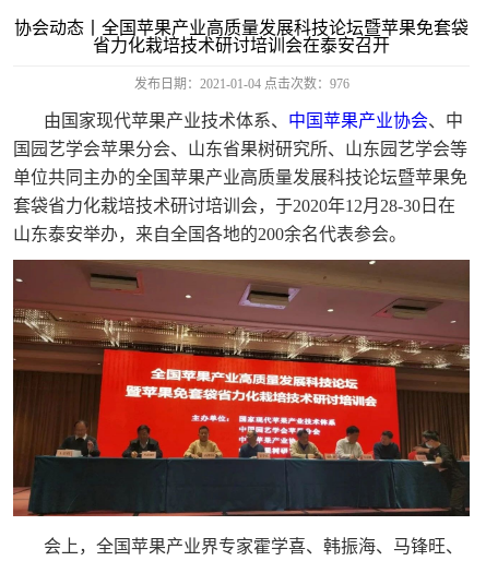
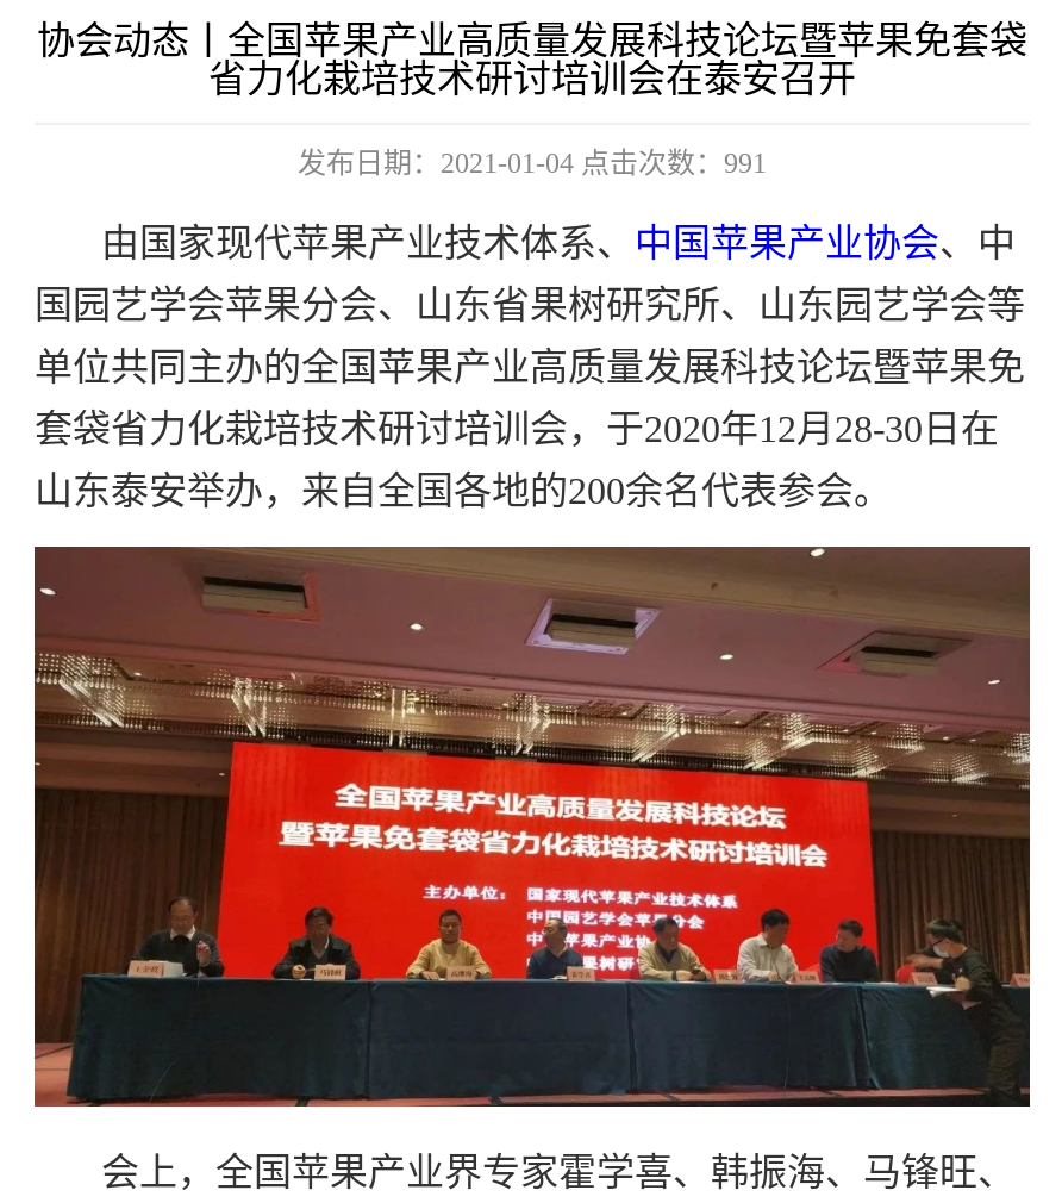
[134,76,349,91] 发布日期：2021-01-04点击次数：976 -> [298,146,767,179] 发布日期：2021-01-04点击次数：991

